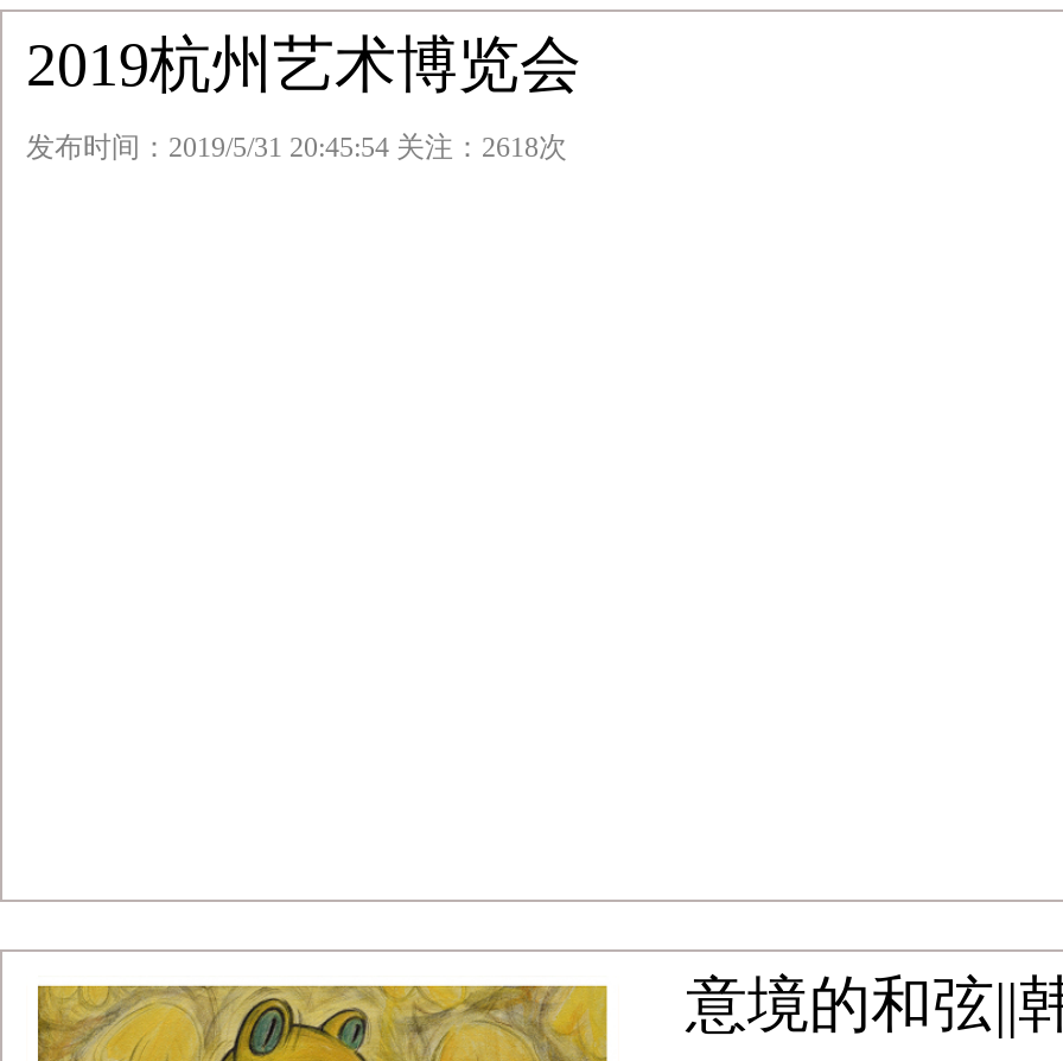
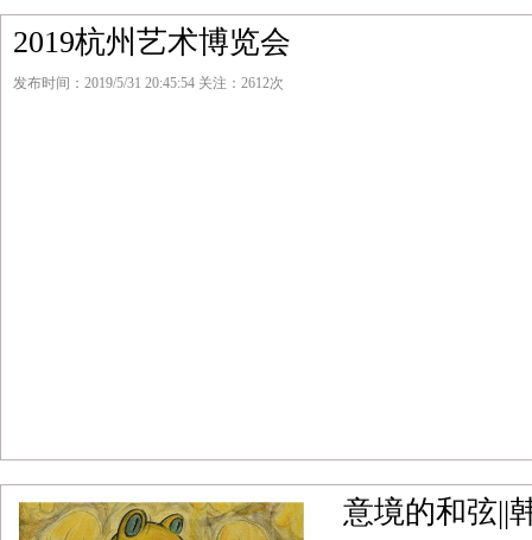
[26,131,567,165] 发布时间：2019/5/31 20:45:54 关注：2618次 -> [13,75,284,92] 发布时间：2019/5/31 20:45:54 关注：2612次

